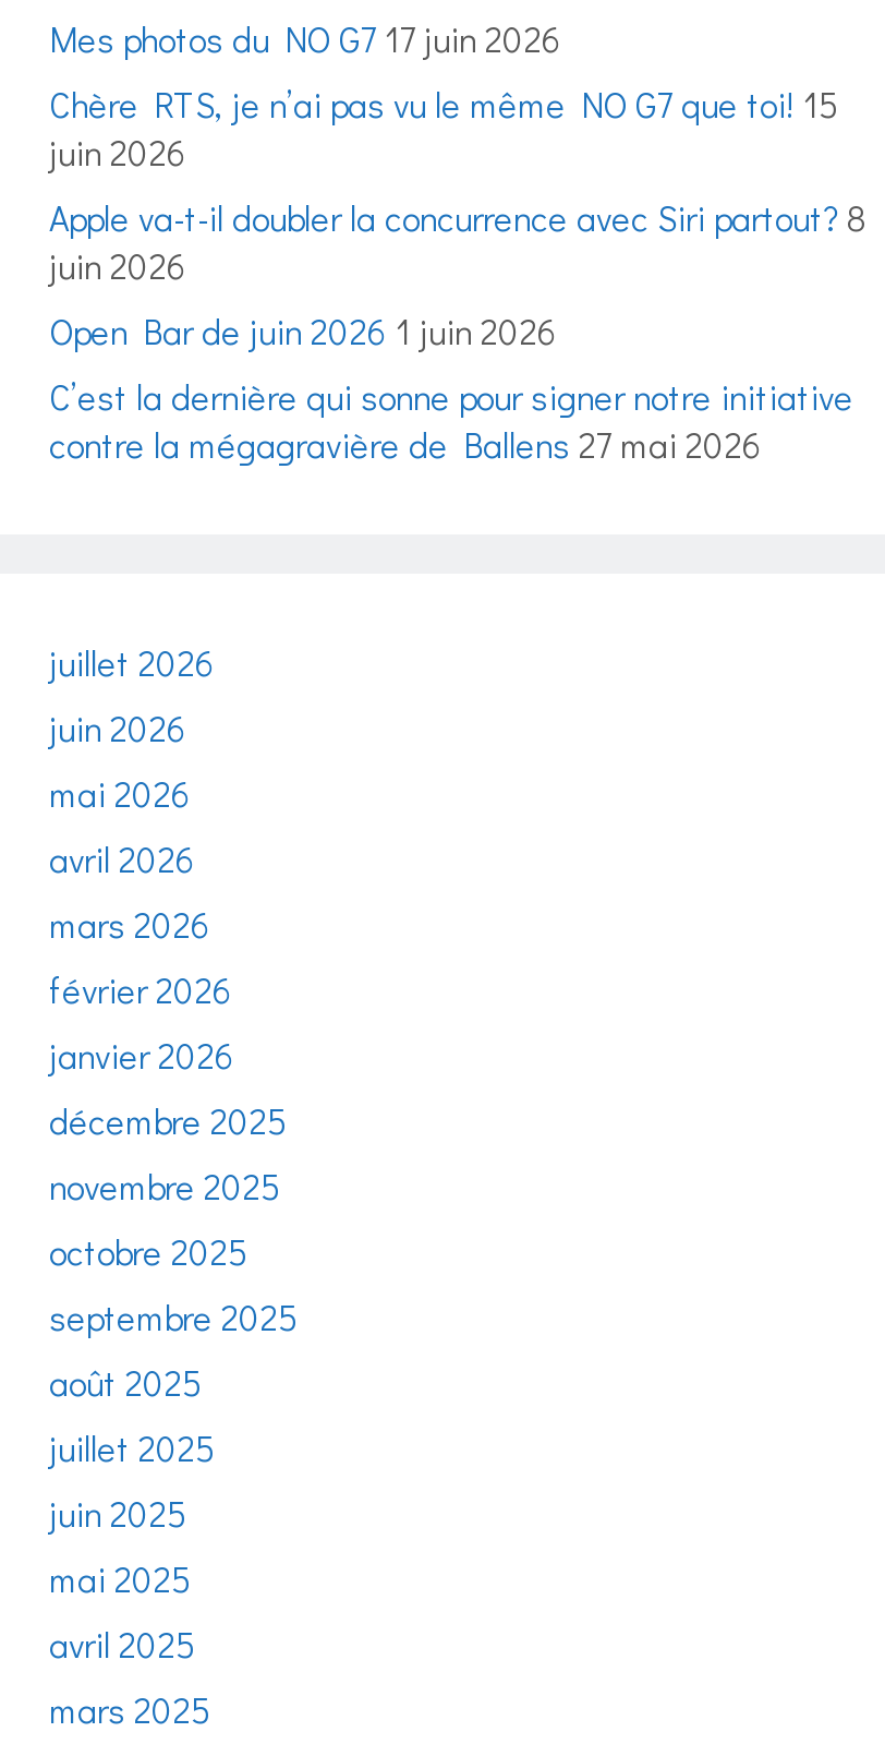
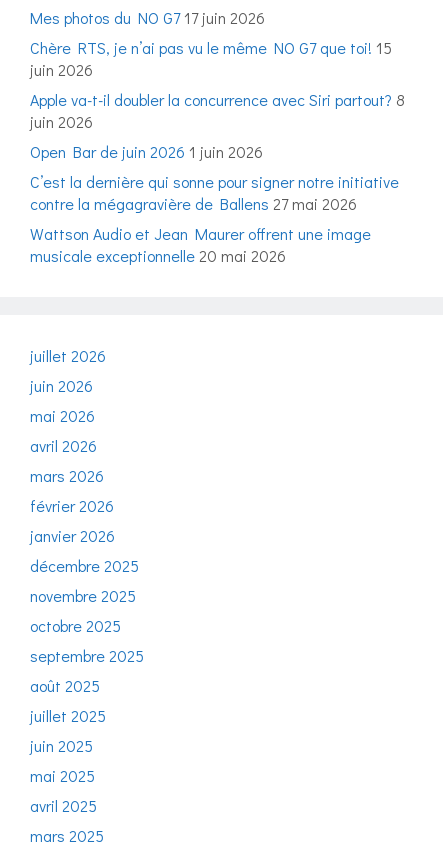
none -> [30,223,371,266] Wattson Audio et Jean Maurer offrent une image | musicale exceptionnelle 20 mai 2026

